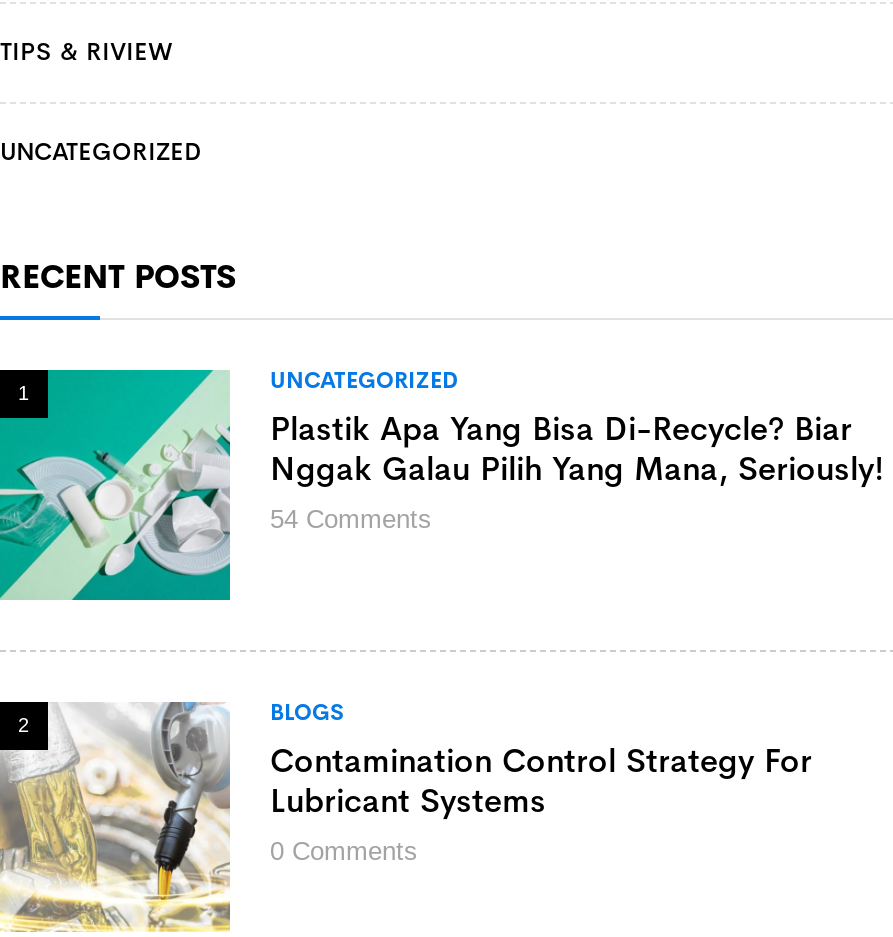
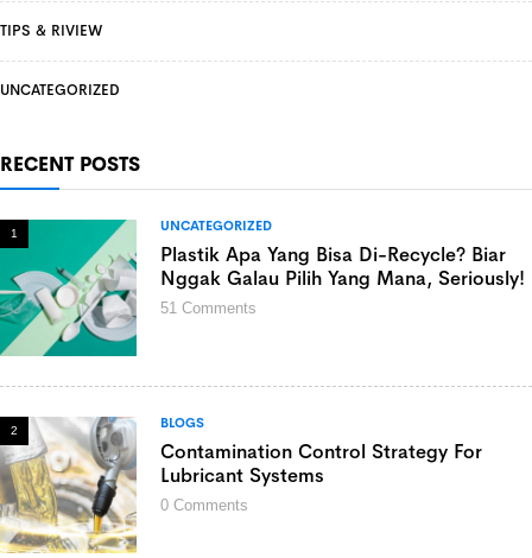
[270,503,432,533] 54 Comments -> [160,299,256,317] 51 Comments

